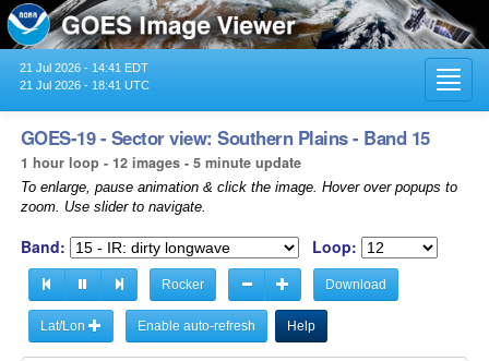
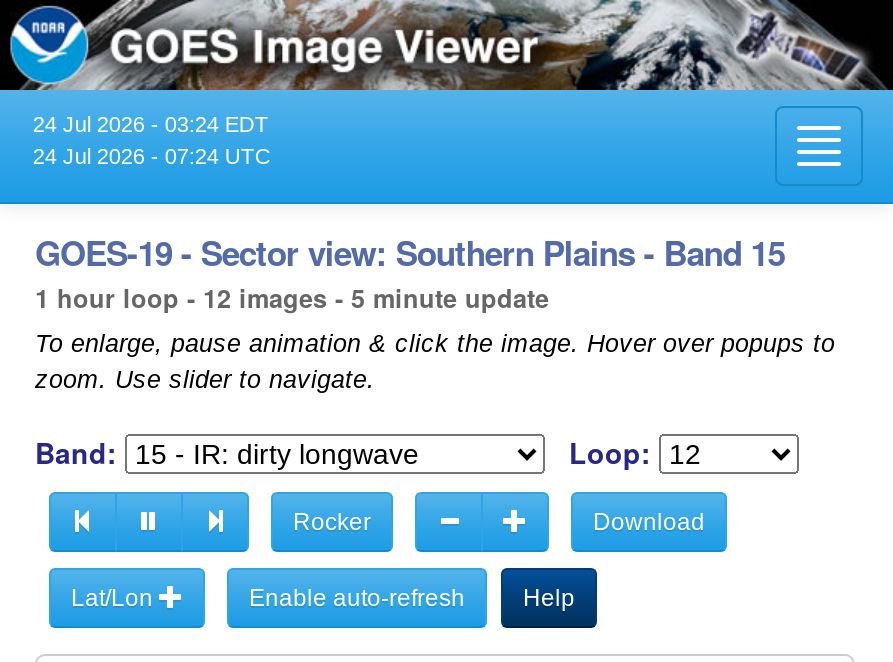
[20,61,148,74] 21 Jul 2026 - 14:41 EDT -> [33,112,269,136] 24 Jul 2026 - 03:24 EDT
[20,78,149,91] 21 Jul 2026 - 18:41 UTC -> [33,144,271,168] 24 Jul 2026 - 07:24 UTC

